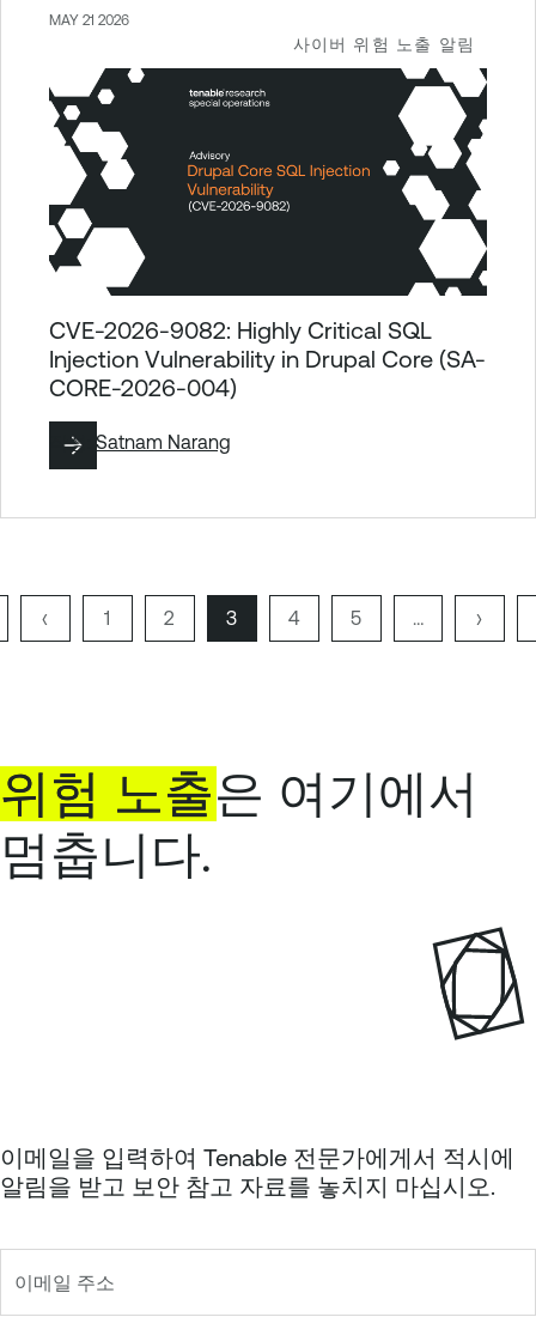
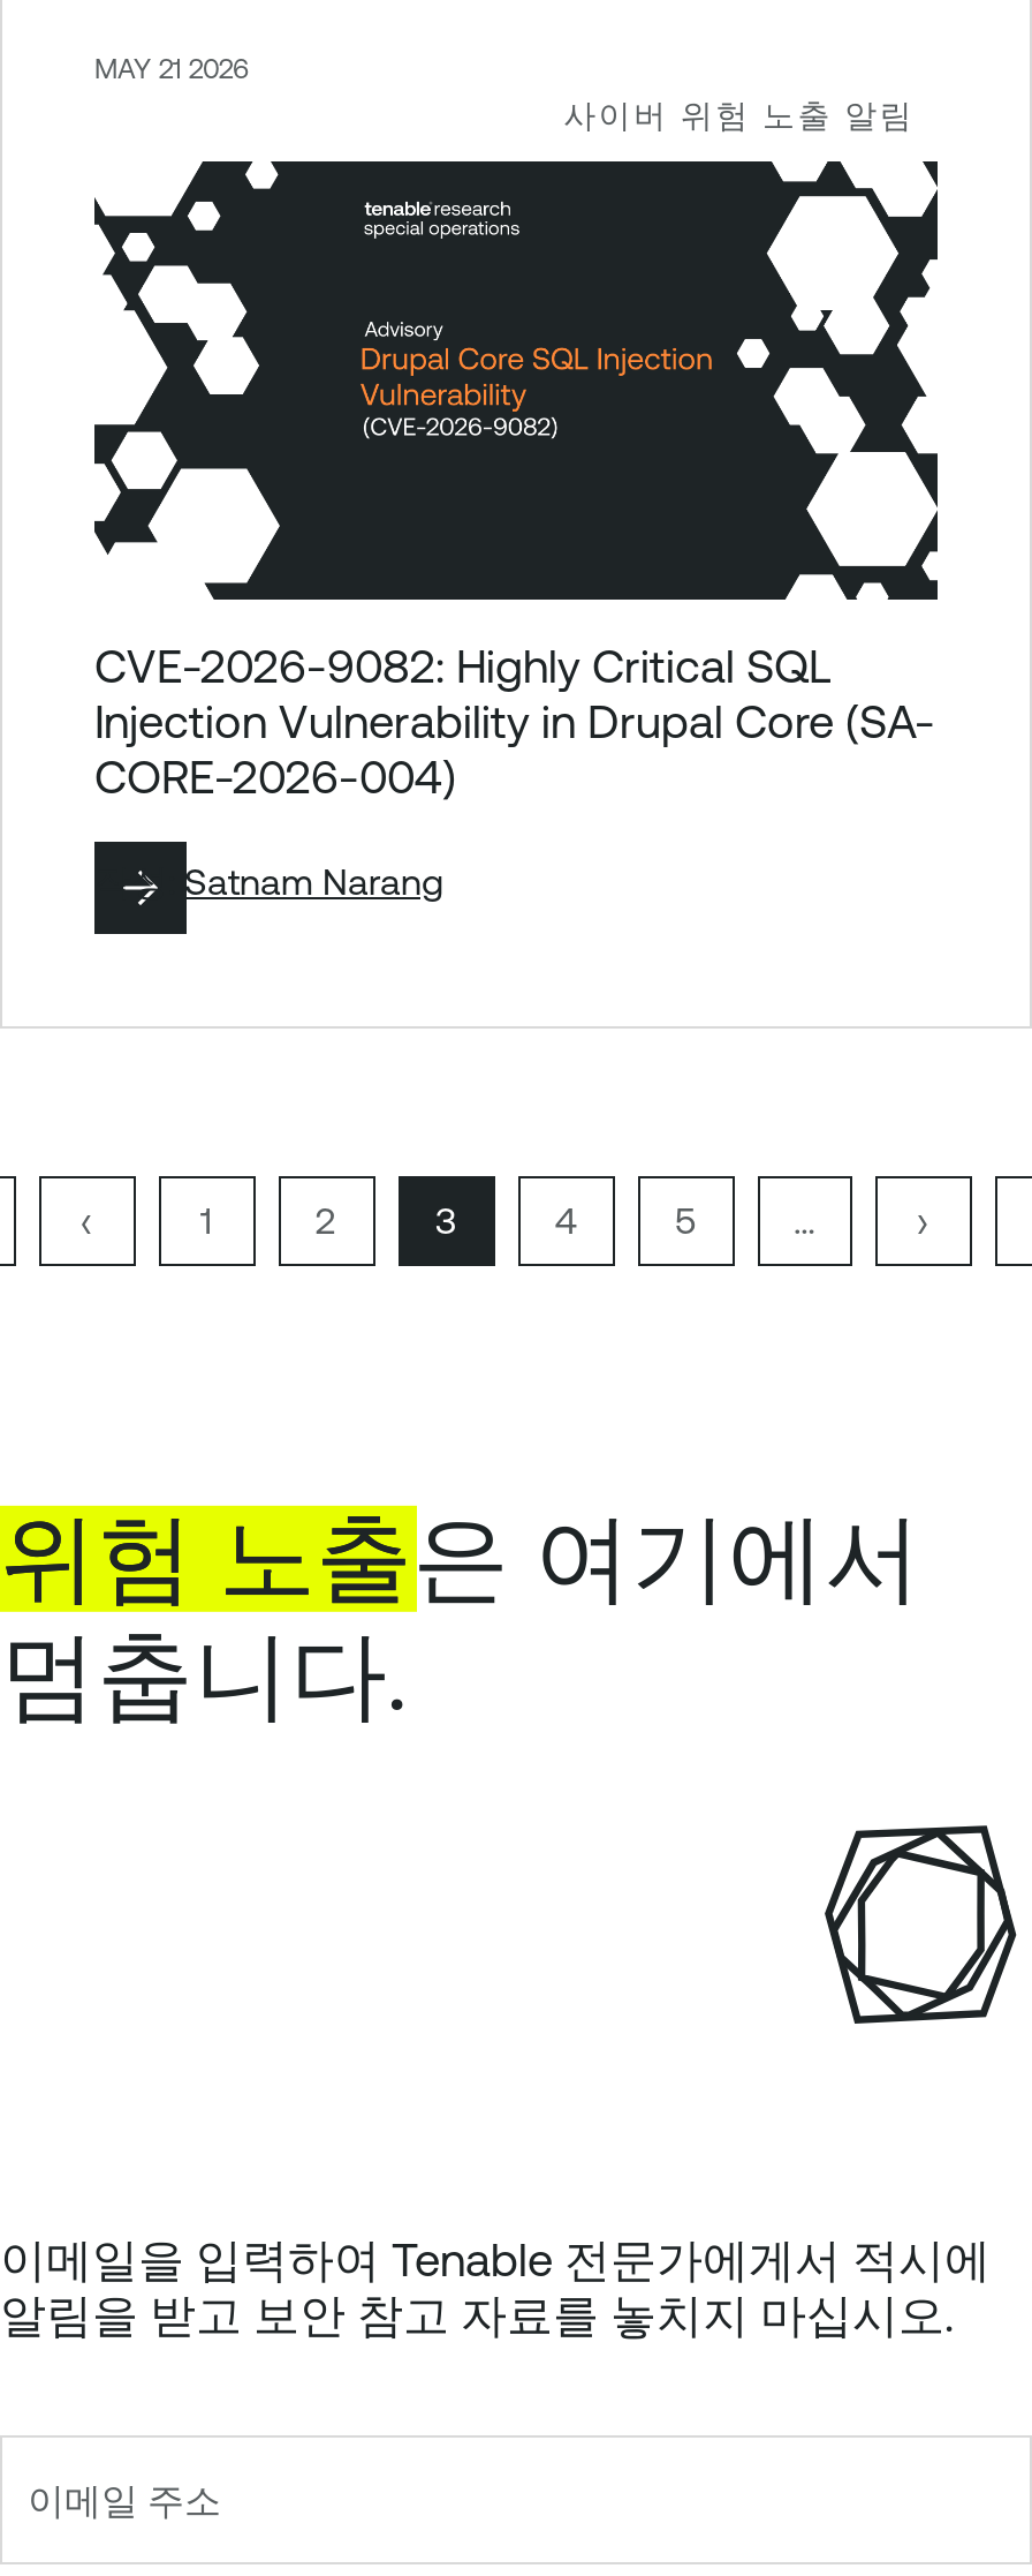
[428,925,528,1042] [image] -> [822,1817,1018,2032] [image]

